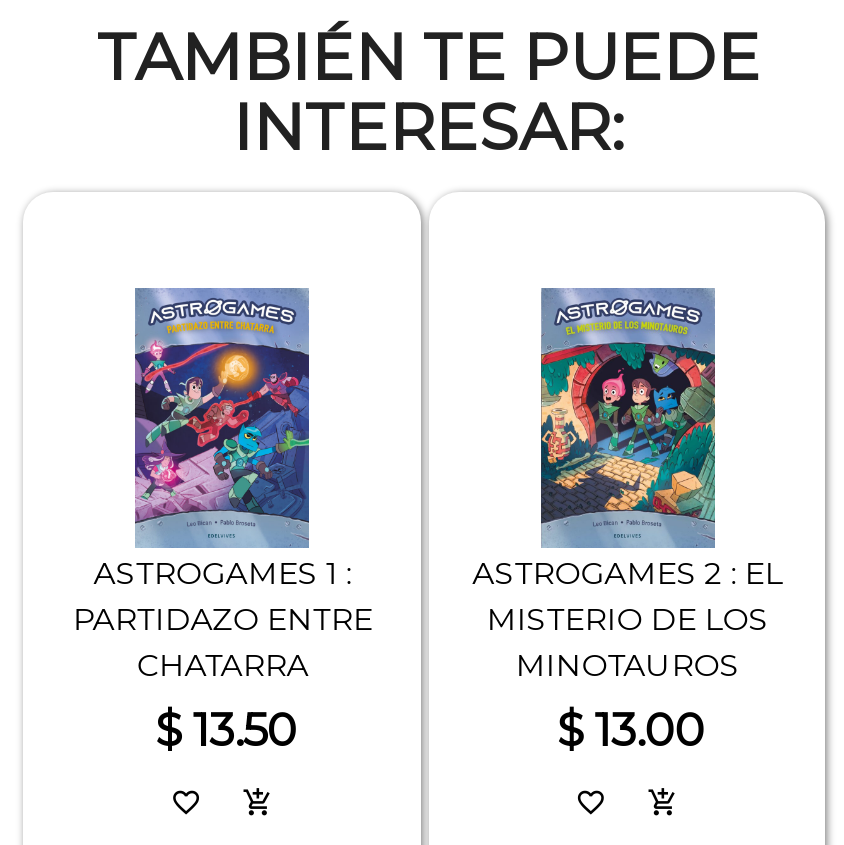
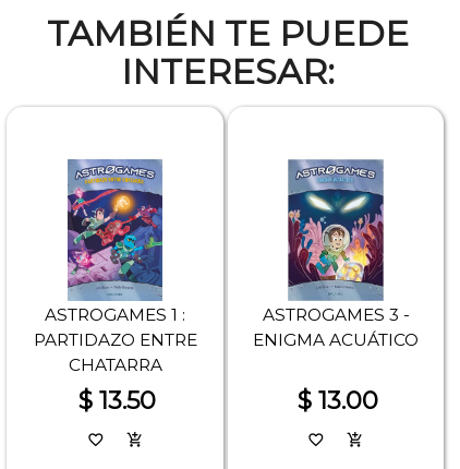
[472,320,782,684] [image] | ASTROGAMES 2 : EL | MISTERIO DE LOS | MINOTAUROS -> [253,178,419,350] [image] | ASTROGAMES 3 - | ENIGMA ACUÁTICO

